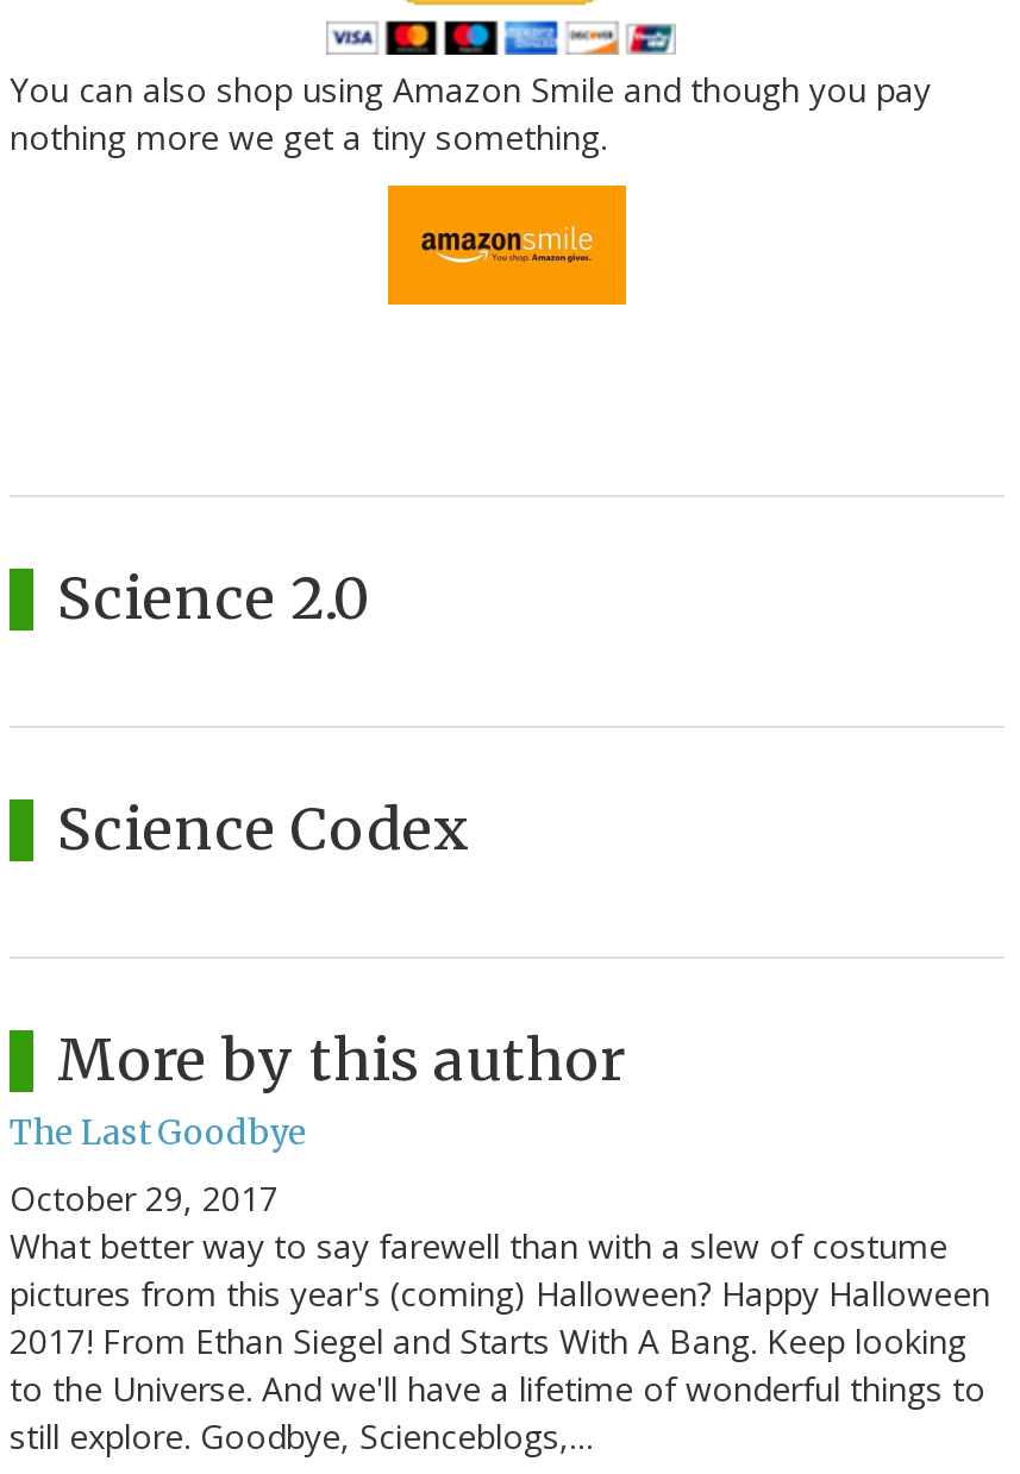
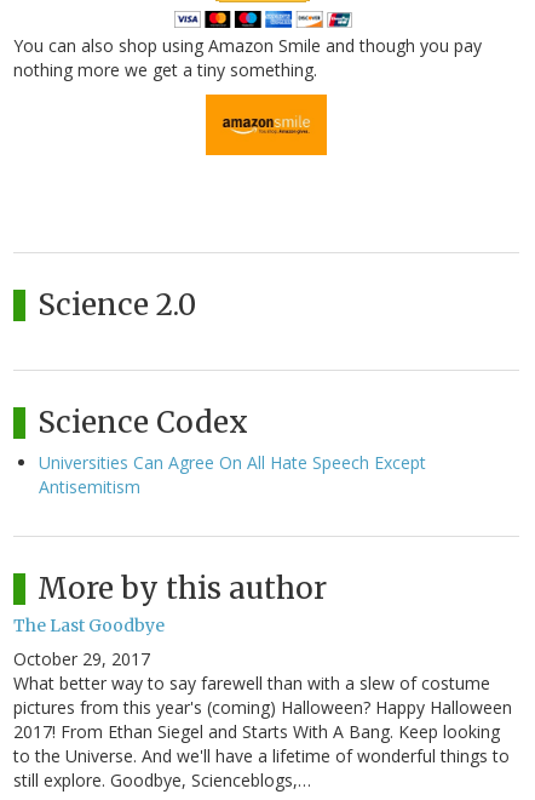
none -> [39,451,426,498] Universities Can Agree On All Hate Speech Except | Antisemitism

